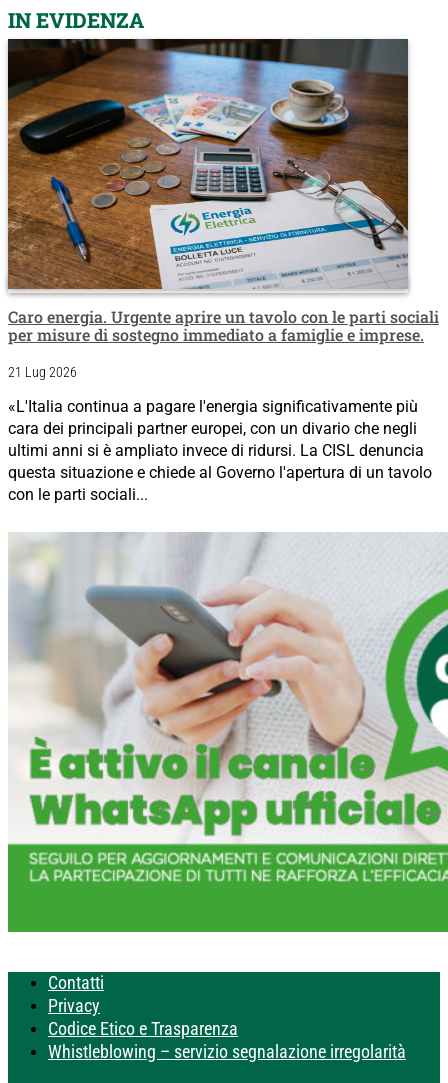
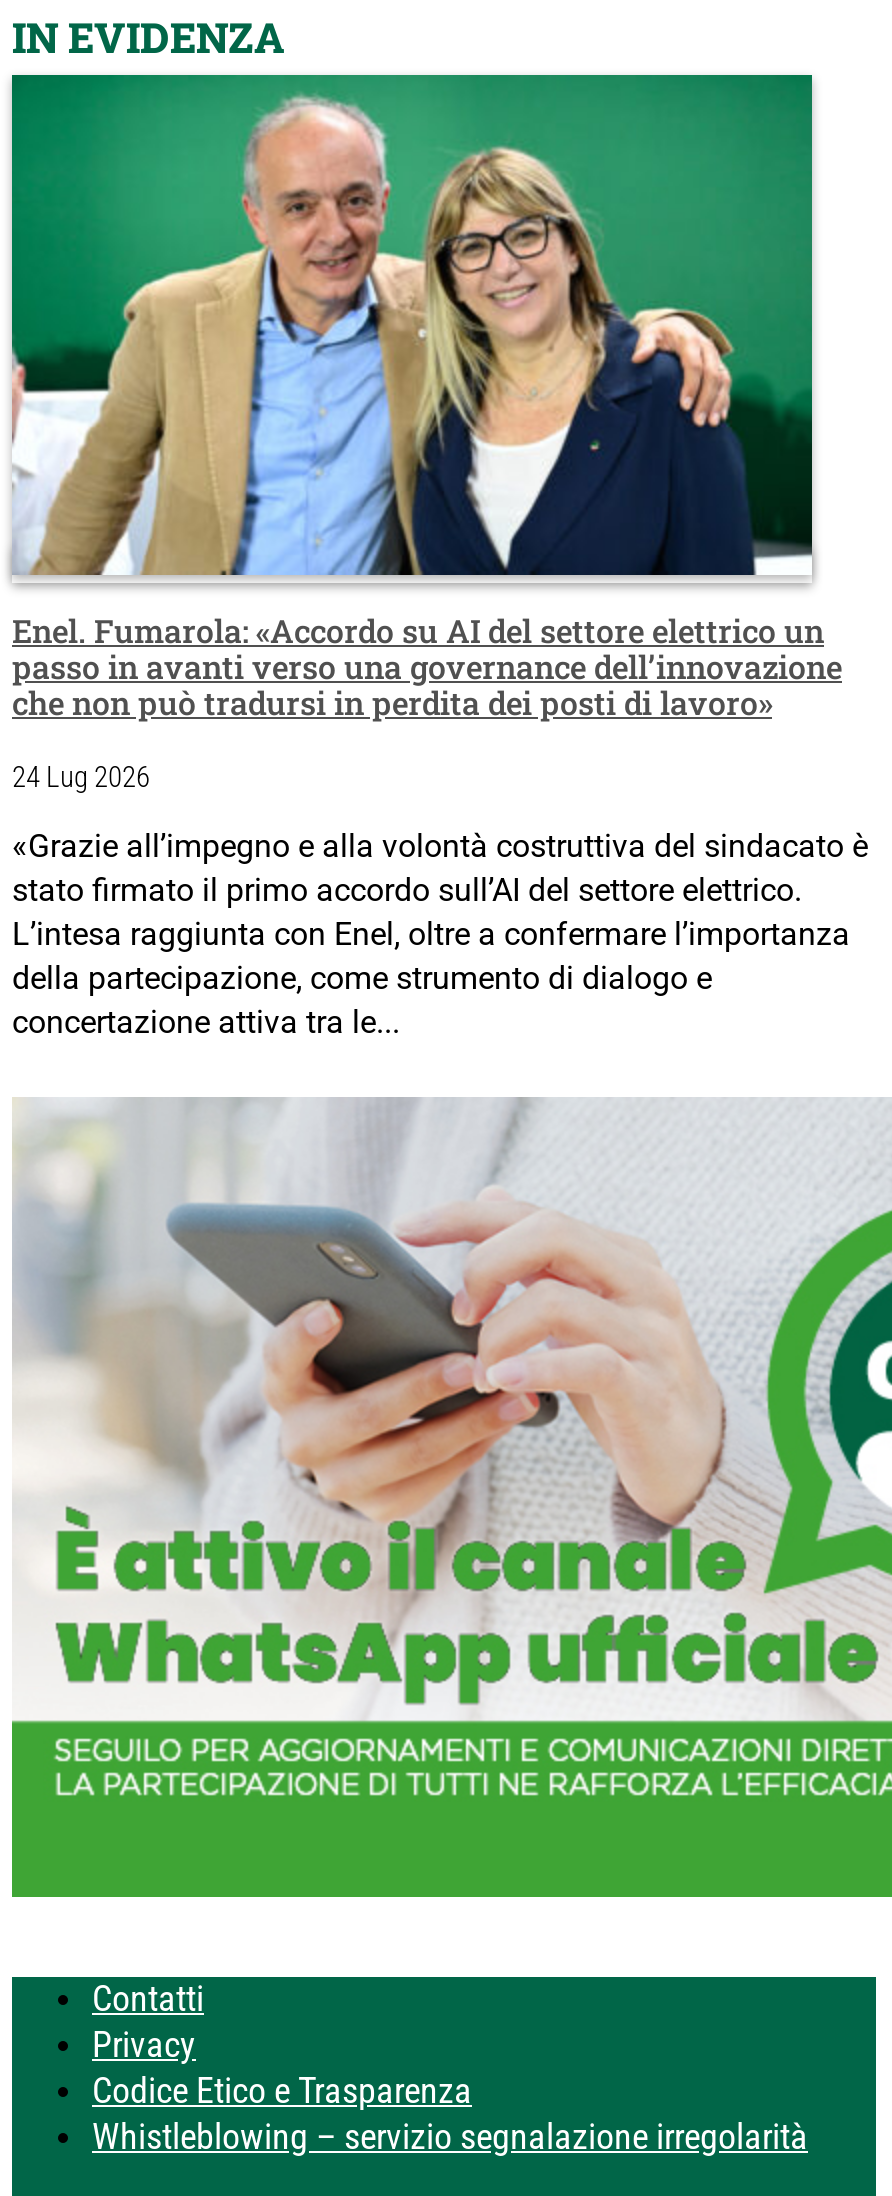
[7,38,439,345] [image] | Caro energia. Urgente aprire un tavolo con le parti sociali | per misure di sostegno immediato a famiglie e imprese. -> [10,73,842,724] [image] | Enel. Fumarola: «Accordo su AI del settore elettrico un | passo in avanti verso una governance dell’innovazione | che non può tradursi in perdita dei posti di lavoro»
[8,364,77,381] 21 Lug 2026 -> [12,761,150,795] 24 Lug 2026
[8,397,432,504] «L'Italia continua a pagare l'energia significativamente più | cara dei principali partner europei, con un divario che negli | ultimi anni si è ampliato invece di ridursi. La CISL denuncia | questa situazione e chiede al Governo l'apertura di un tavolo | con le parti sociali... -> [12,827,868,1041] «Grazie all’impegno e alla volontà costruttiva del sindacato è | stato firmato il primo accordo sull’AI del settore elettrico. | L’intesa raggiunta con Enel, oltre a confermare l’importanza | della partecipazione, come strumento di dialogo e | concertazione attiva tra le...

